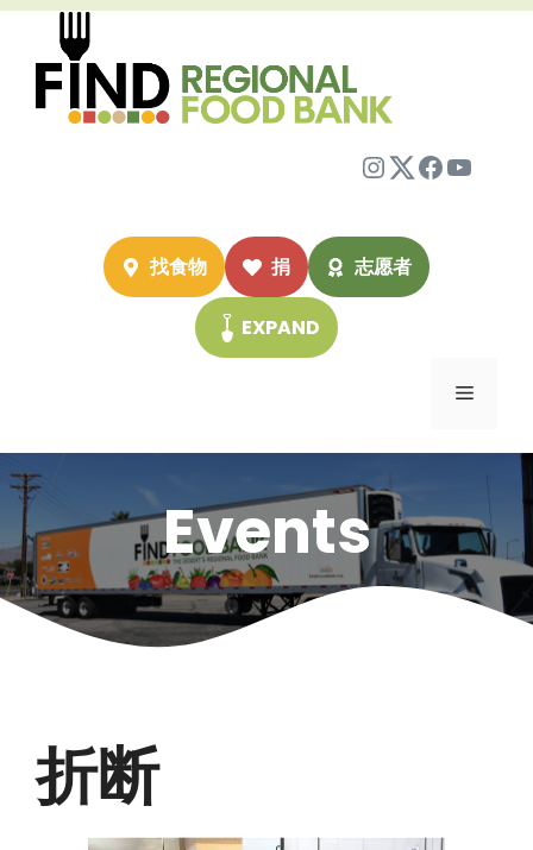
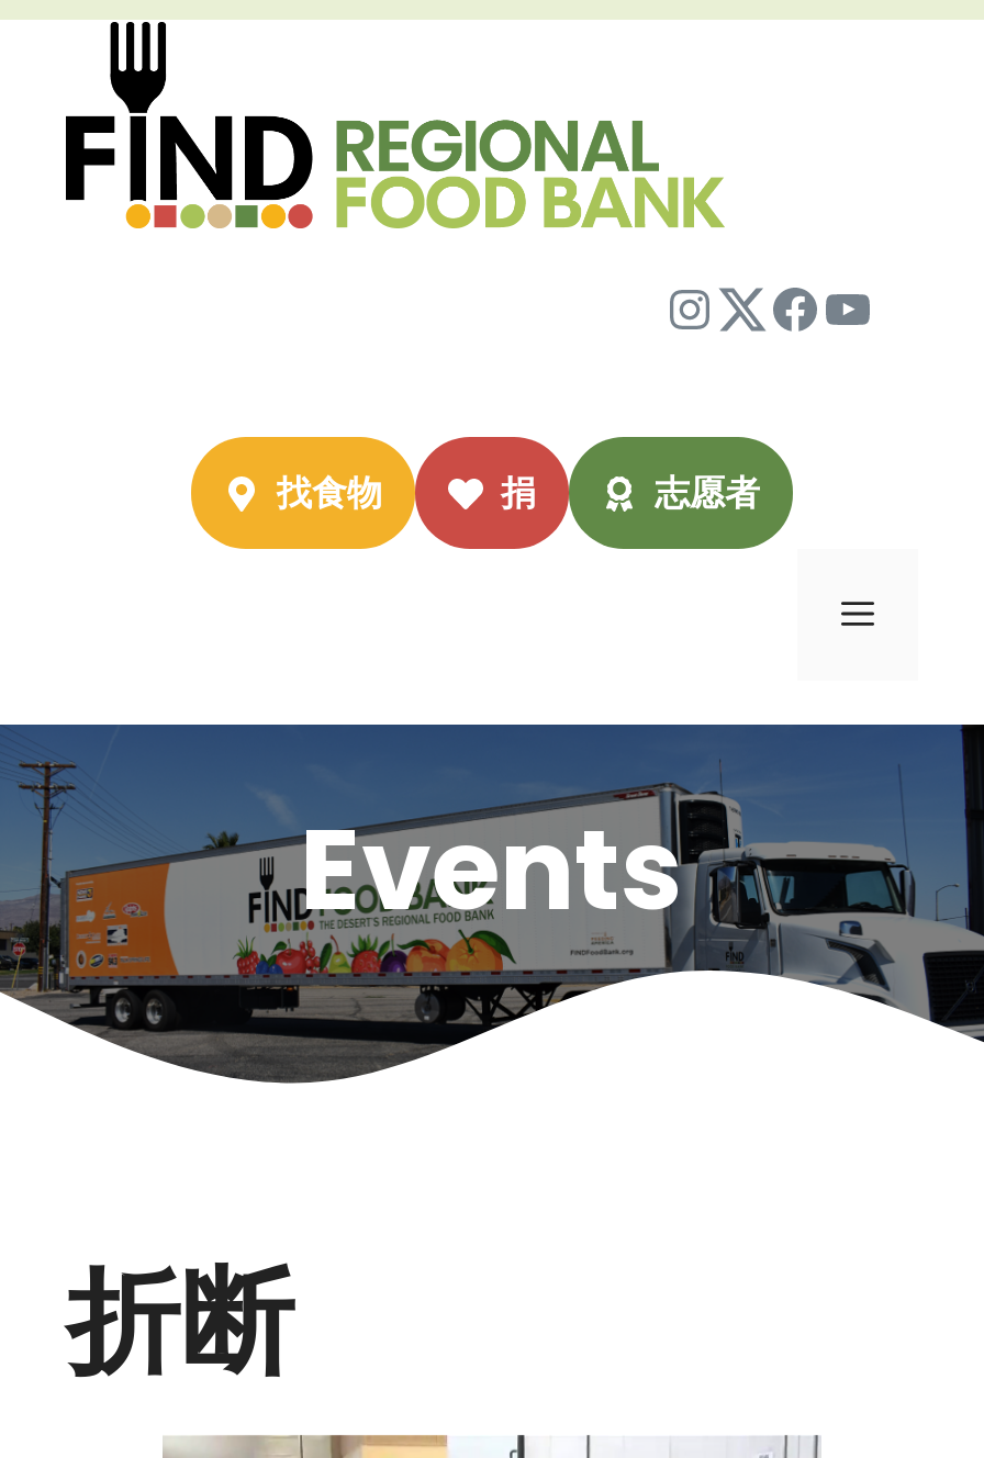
[242,314,320,341] EXPAND -> none

